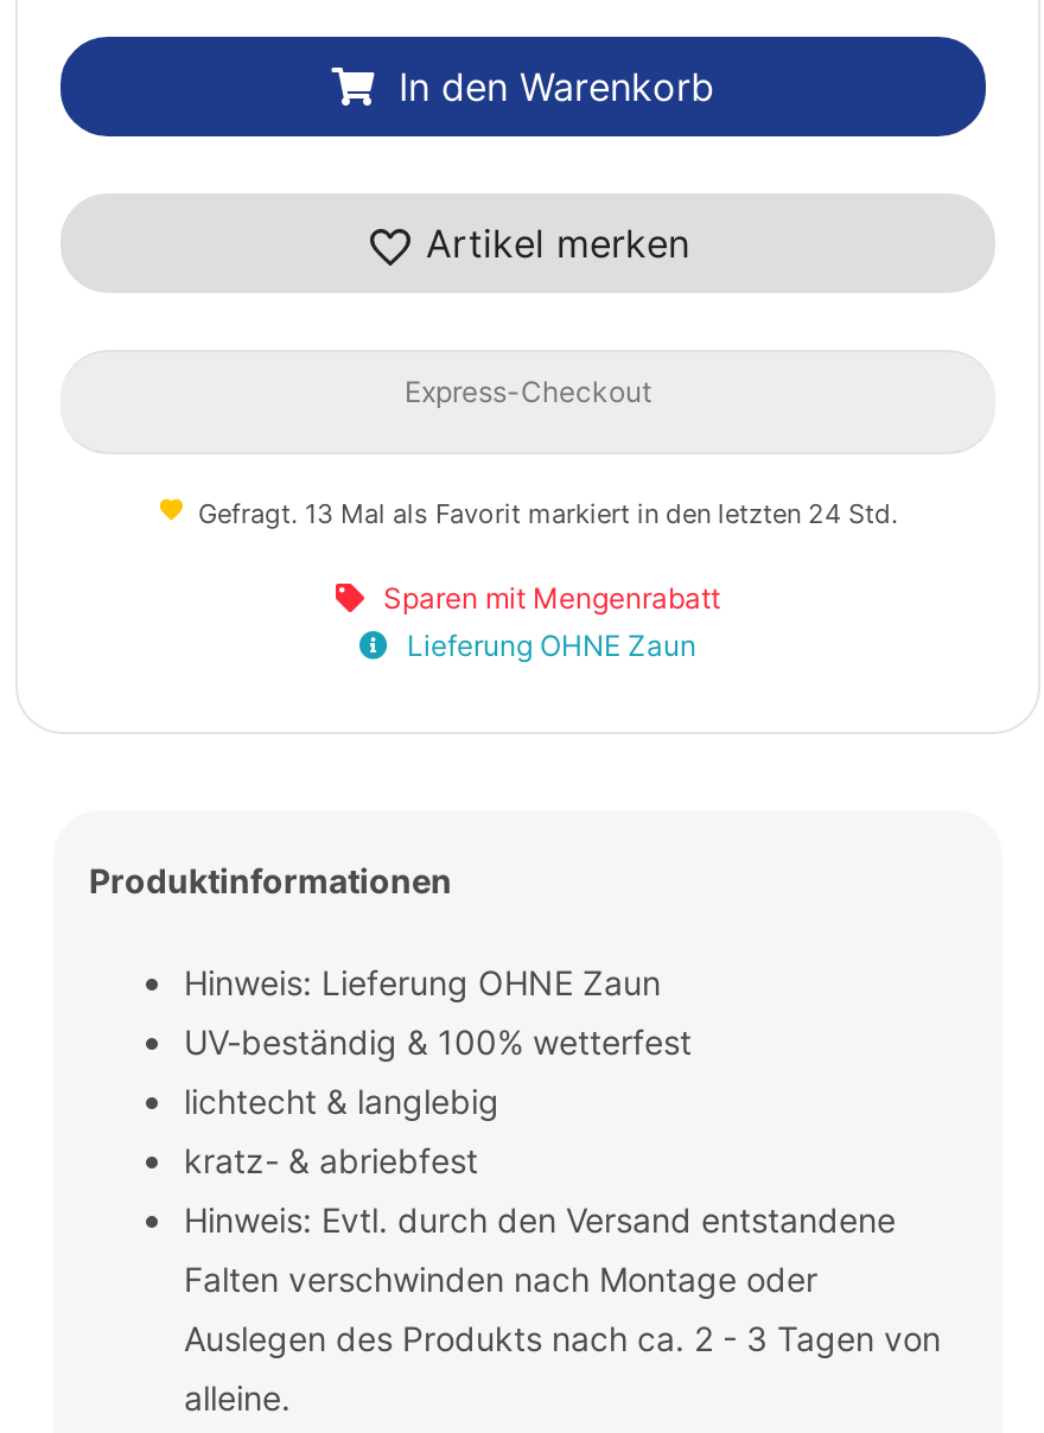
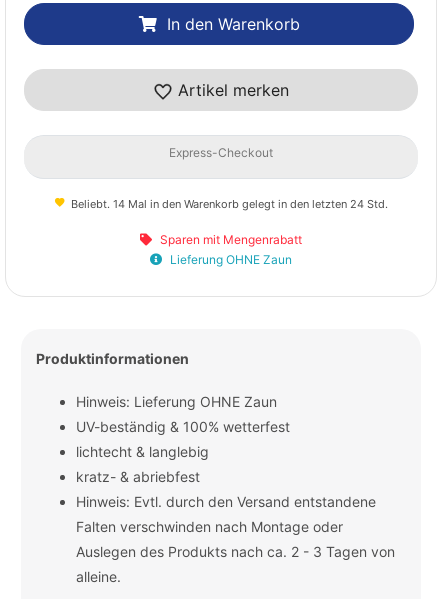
[191,497,898,530] Gefragt. 13 Mal als Favorit markiert in den letzten 24 Std. -> [68,197,388,211] Beliebt. 14 Mal in den Warenkorb gelegt in den letzten 24 Std.

